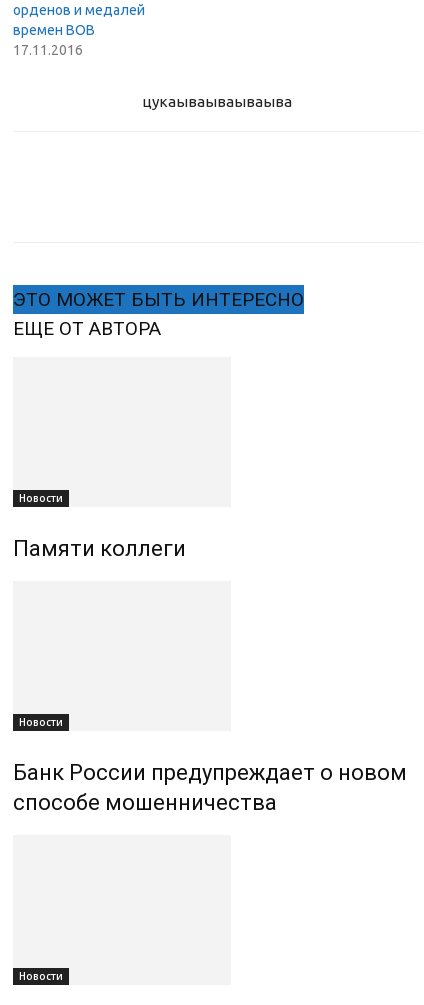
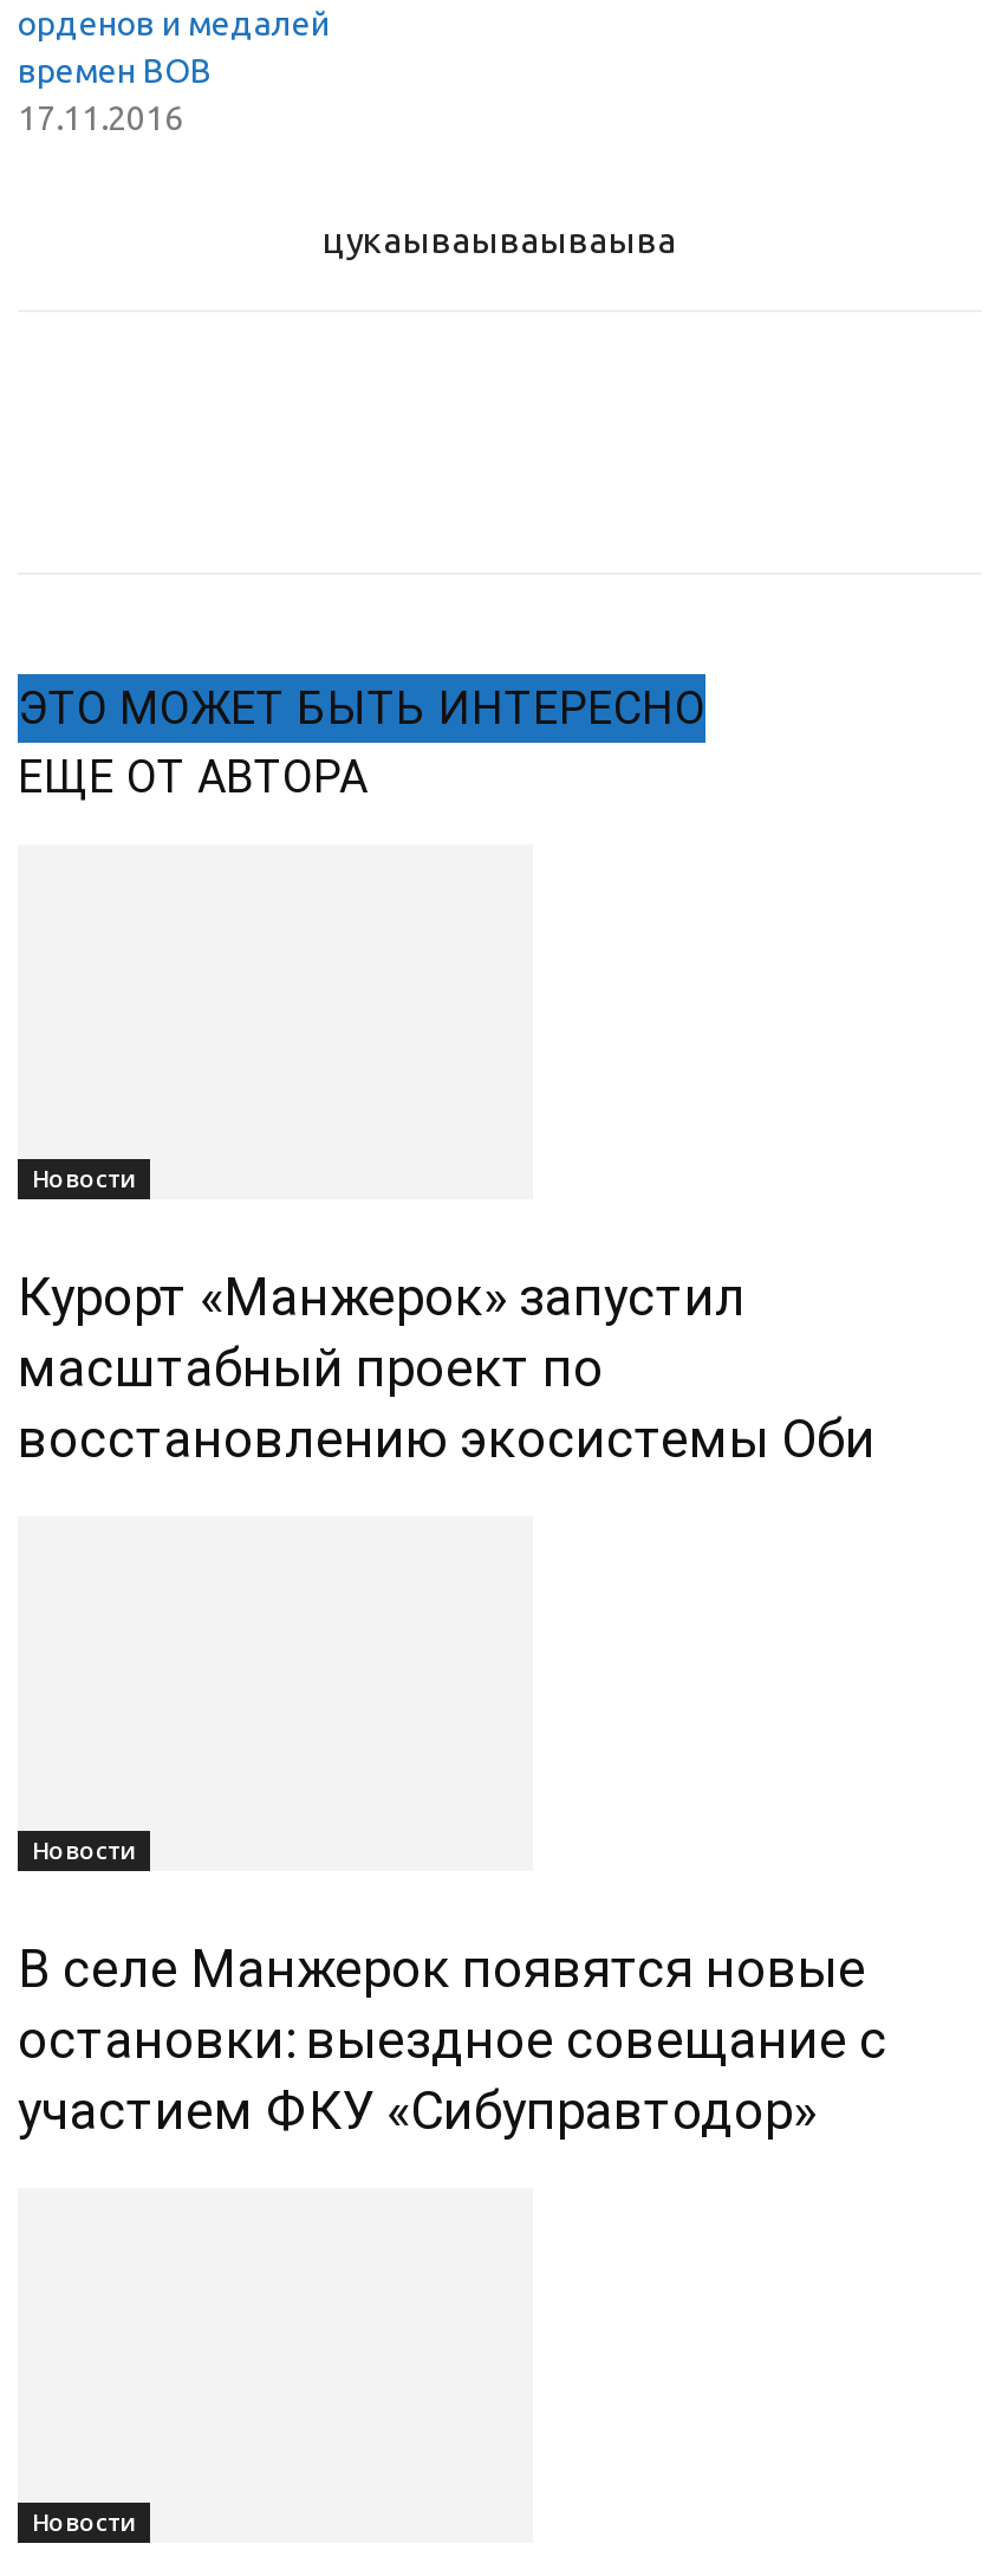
[13,536,186,561] Памяти коллеги -> [18,1269,876,1470] Курорт «Манжерок» запустил | масштабный проект по | восстановлению экосистемы Оби
[13,760,407,815] Банк России предупреждает о новом | способе мошенничества -> [18,1940,887,2141] В селе Манжерок появятся новые | остановки: выездное совещание с | участием ФКУ «Сибуправтодор»

